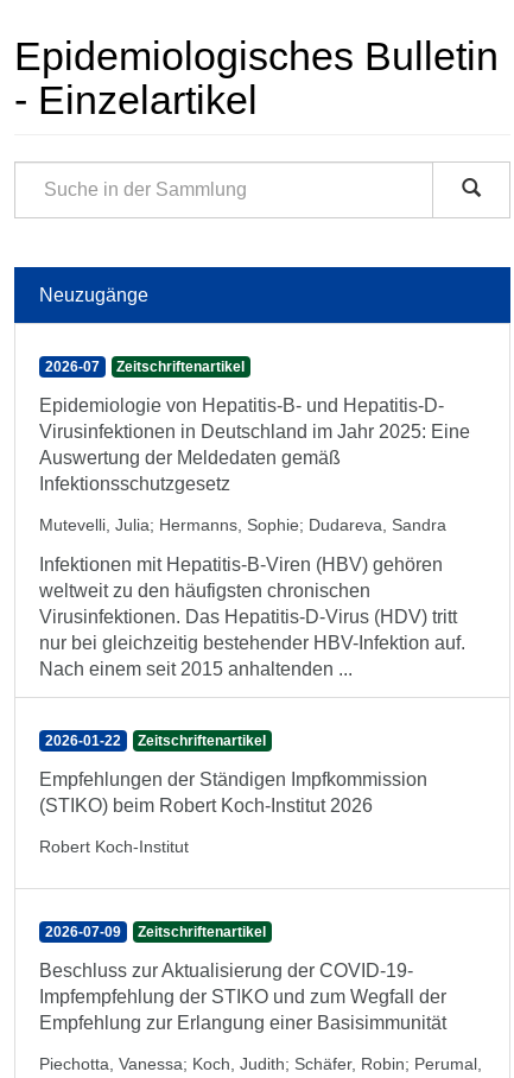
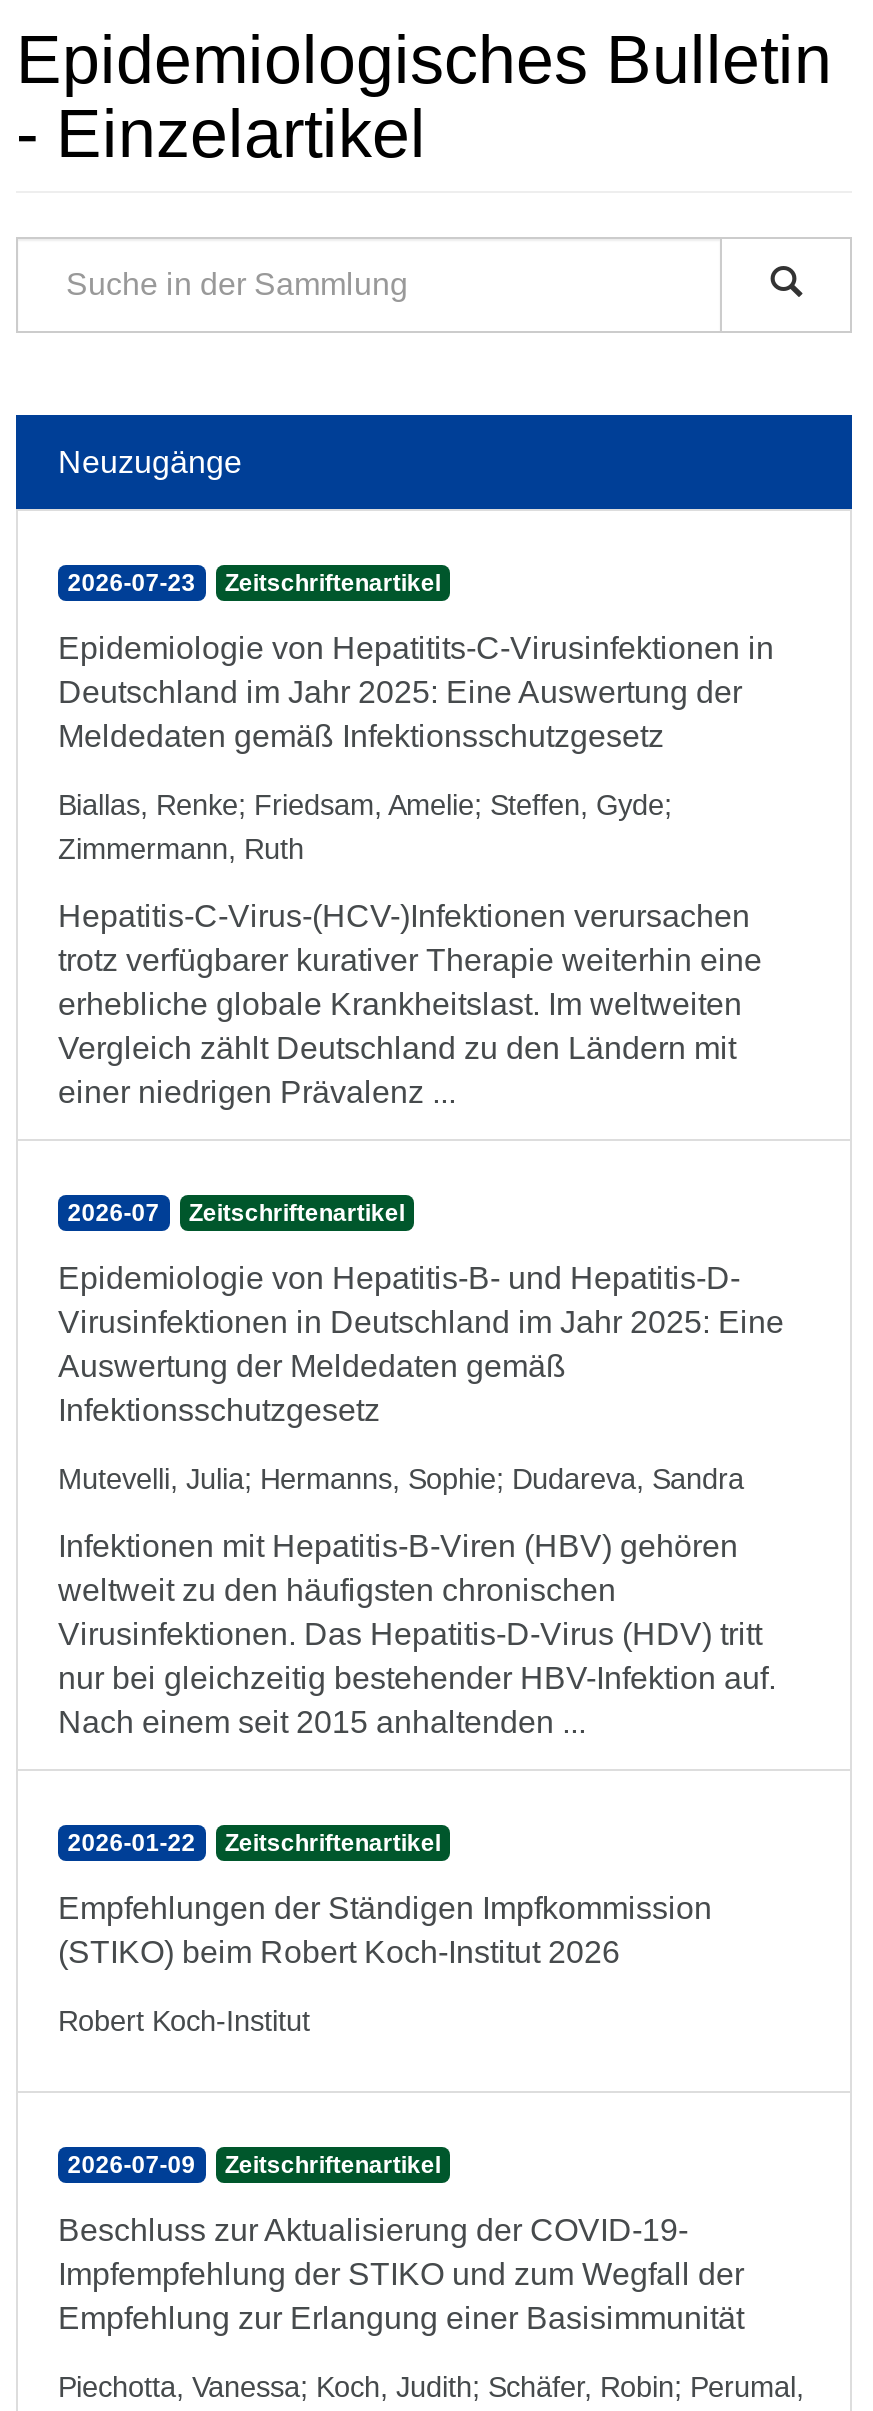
none -> [58,569,774,1109] 2026-07-23 | Zeitschriftenartikel | Epidemiologie von Hepatitits-C-Virusinfektionen in | Deutschland im Jahr 2025: Eine Auswertung der | Meldedaten gemäß Infektionsschutzgesetz | Biallas, Renke; Friedsam, Amelie; Steffen, Gyde; | Zimmermann, Ruth | Hepatitis-C-Virus-(HCV-)Infektionen verursachen | trotz verfügbarer kurativer Therapie weiterhin eine | erhebliche globale Krankheitslast. Im weltweiten | Vergleich zählt Deutschland zu den Ländern mit | einer niedrigen Prävalenz ...

